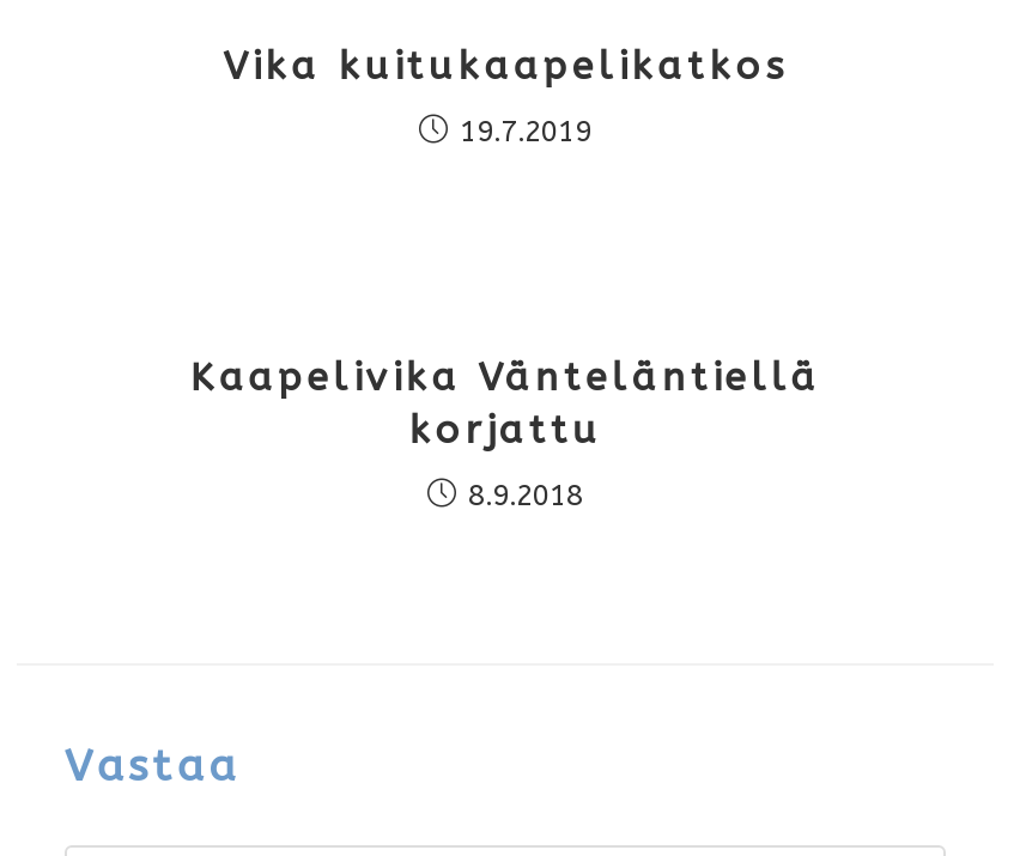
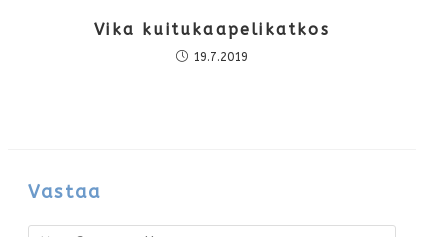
[190,355,820,513] Kaapelivika Vänteläntiellä | korjattu | 8.9.2018 -> none

